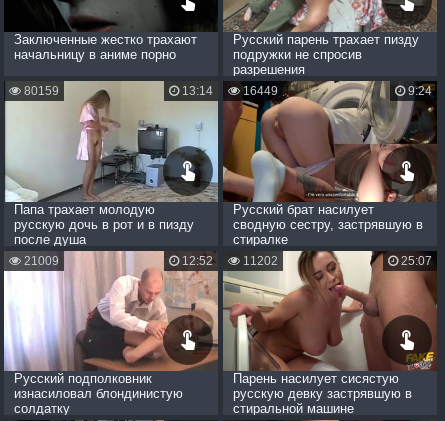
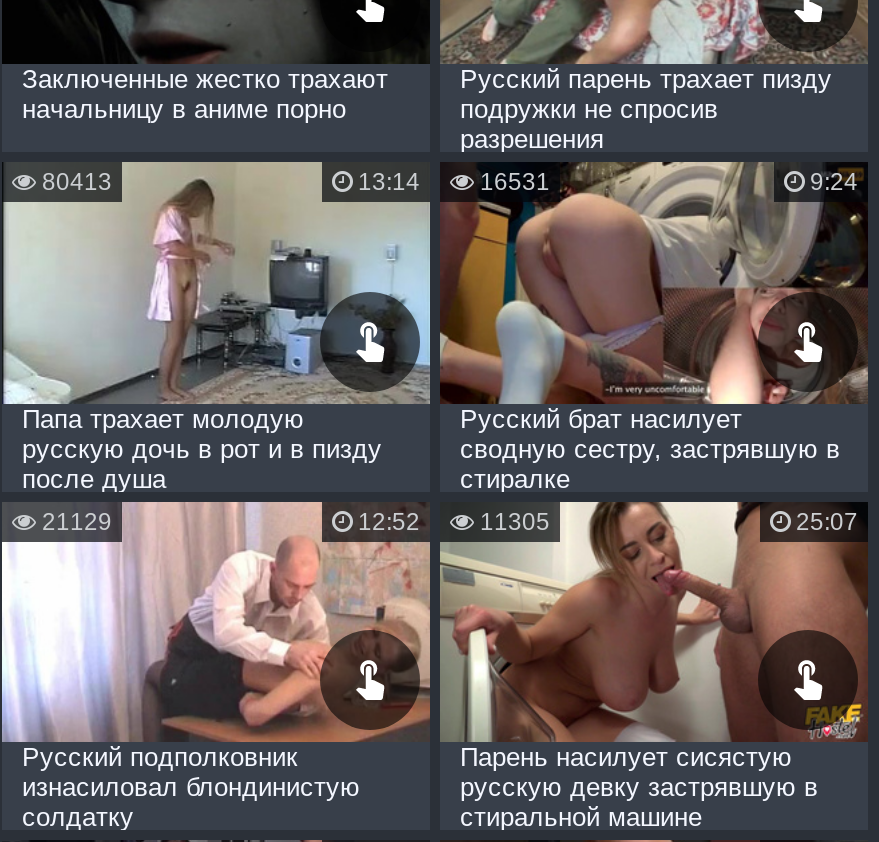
[21,84,59,98] 80159 -> [36,168,112,196] 80413
[179,84,278,98] 13:14 16449 -> [352,168,550,196] 13:14 16531
[21,254,59,268] 21009 -> [36,507,112,535] 21129
[179,254,278,268] 12:52 11202 -> [352,507,550,535] 12:52 11305

